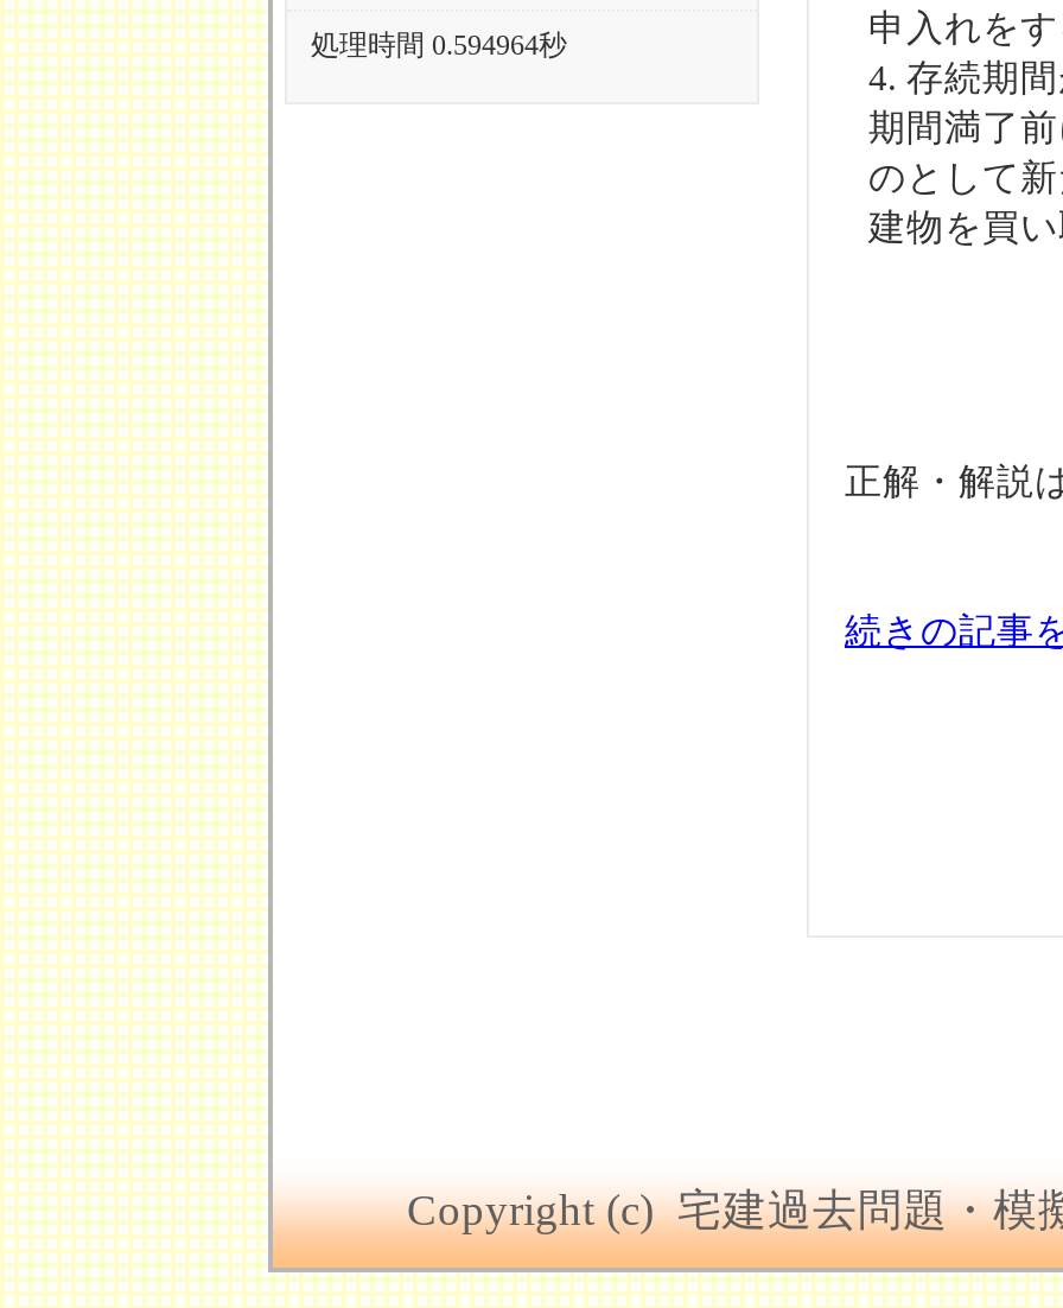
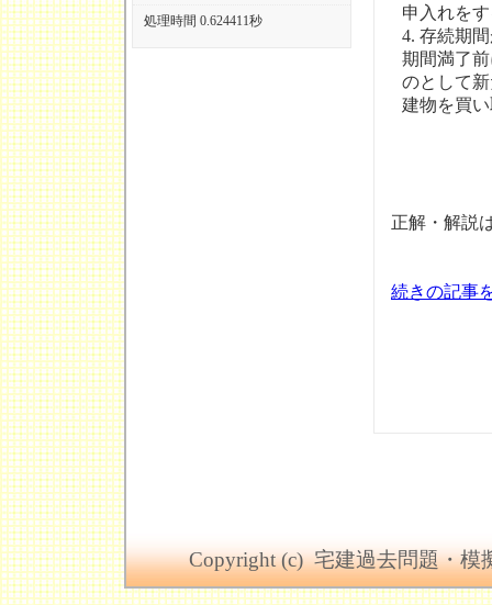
[311,28,567,62] 処理時間 0.594964秒 -> [144,13,262,29] 処理時間 0.624411秒

